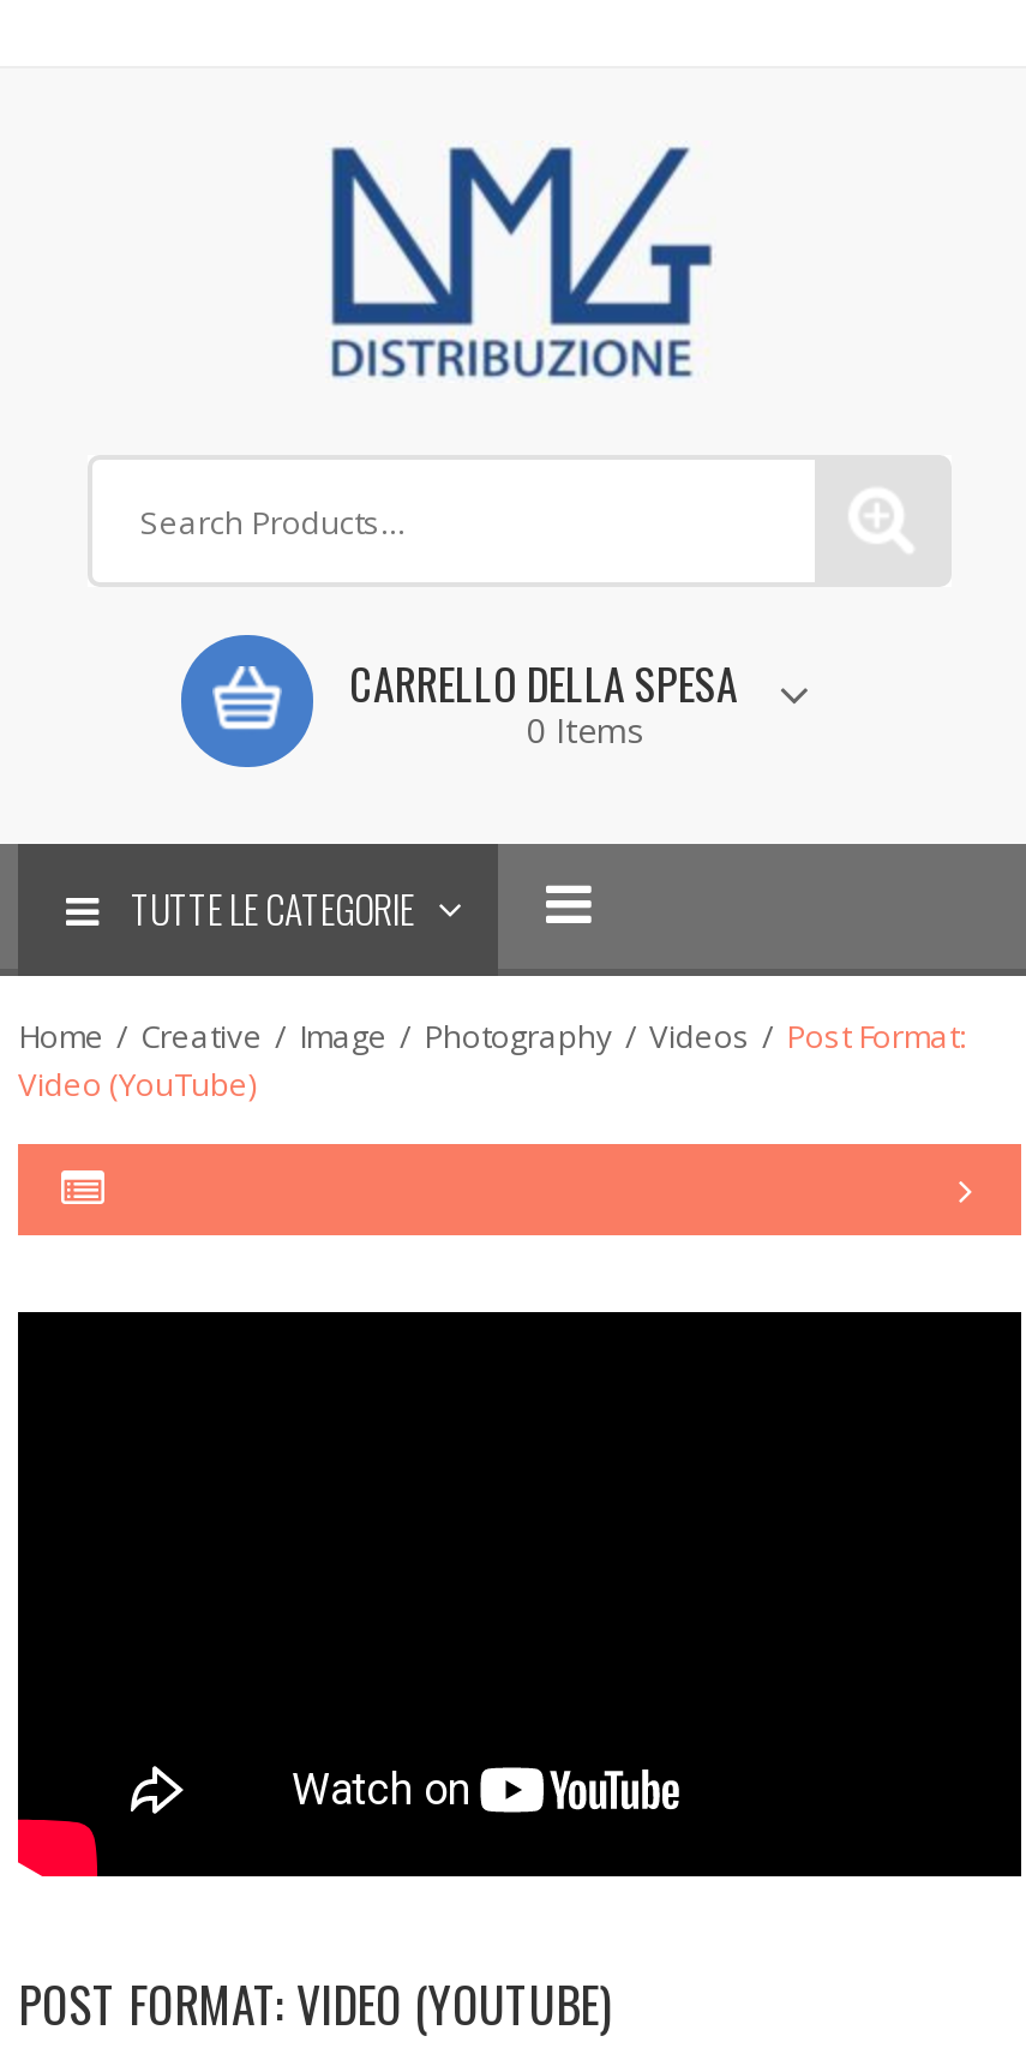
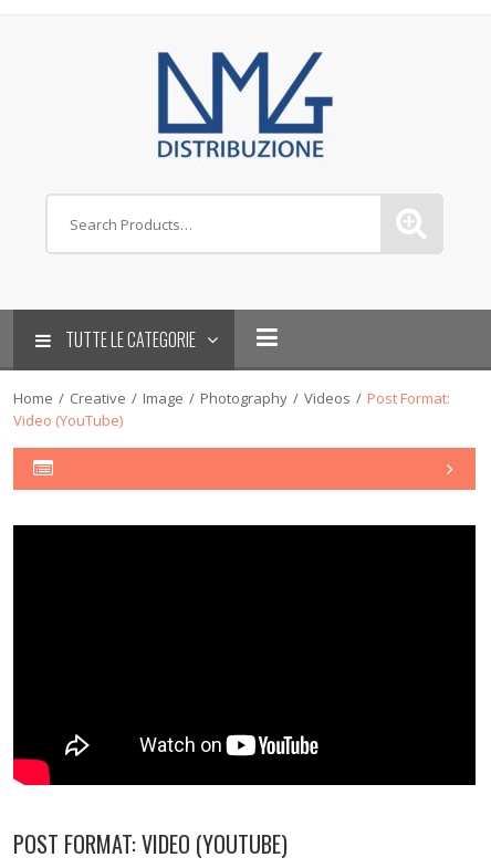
[179,633,738,769] [image] | CARRELLO DELLA SPESA | 0 Items -> none

